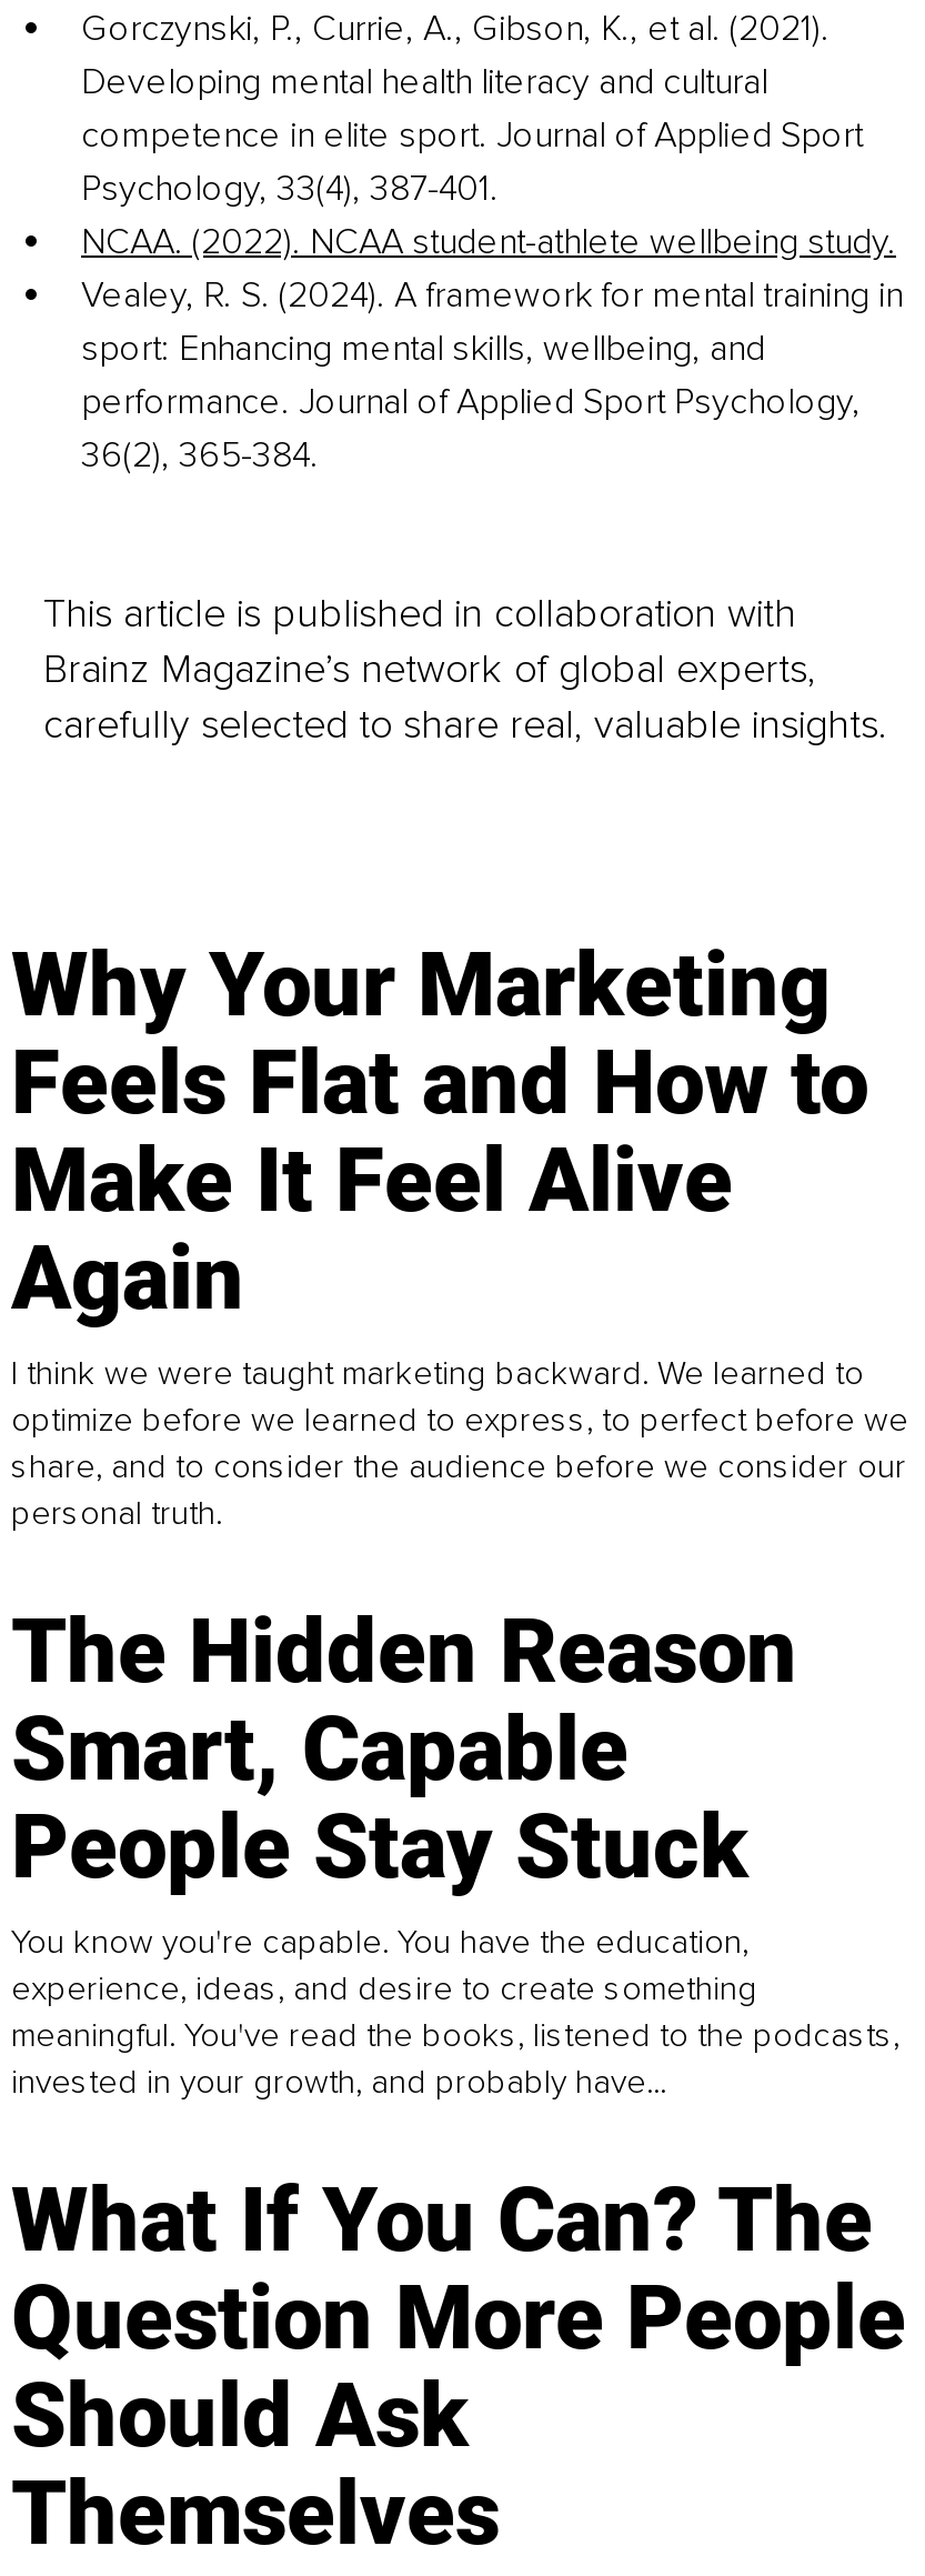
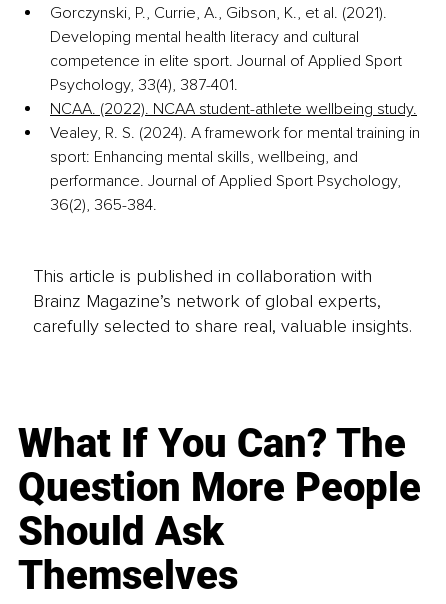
[11,932,908,2101] Why Your Marketing | Feels Flat and How to | Make It Feel Alive | Again | I think we were taught marketing backward. We learned to | optimize before we learned to express, to perfect before we | share, and to consider the audience before we consider our | personal truth. | The Hidden Reason | Smart, Capable | People Stay Stuck | You know you're capable. You have the education, | experience, ideas, and desire to create something | meaningful. You've read the books, listened to the podcasts, | invested in your growth, and probably have... -> none

